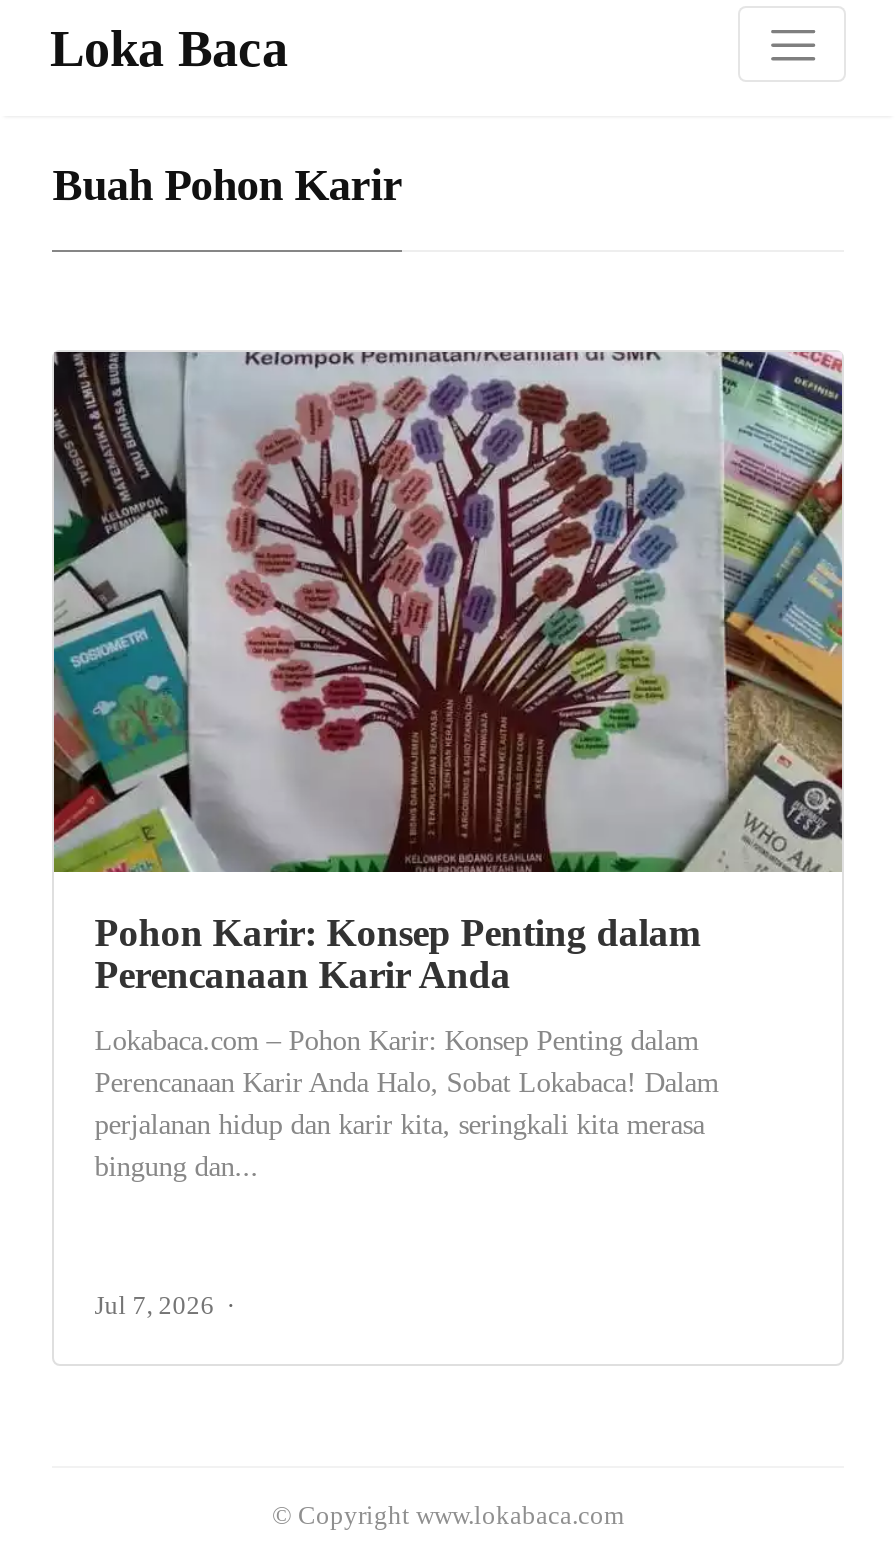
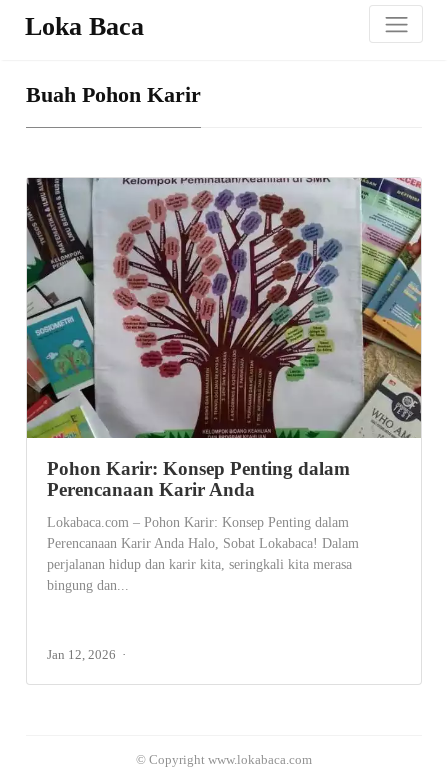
[94,1290,214,1320] Jul 7, 2026 -> [47,647,116,662] Jan 12, 2026

